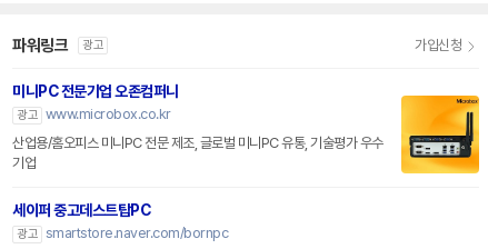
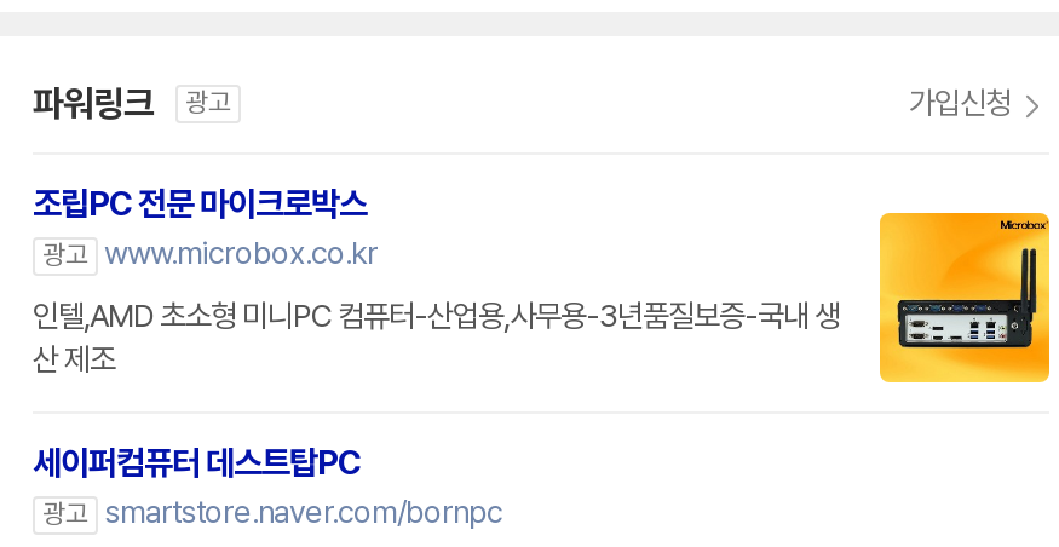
[12,82,178,100] 미니PC 전문기업 오존컴퍼니 -> [33,184,367,223] 조립PC 전문 마이크로박스
[12,135,383,171] 산업용/홈오피스 미니PC 전문 제조, 글로벌 미니PC 유통, 기술평가 우수 | 기업 -> [33,298,840,378] 인텔,AMD 초소형 미니PC 컴퓨터-산업용,사무용-3년품질보증-국내 생 | 산 제조
[12,201,150,219] 세이퍼 중고데스트탑PC -> [33,443,361,482] 세이퍼컴퓨터 데스트탑PC

